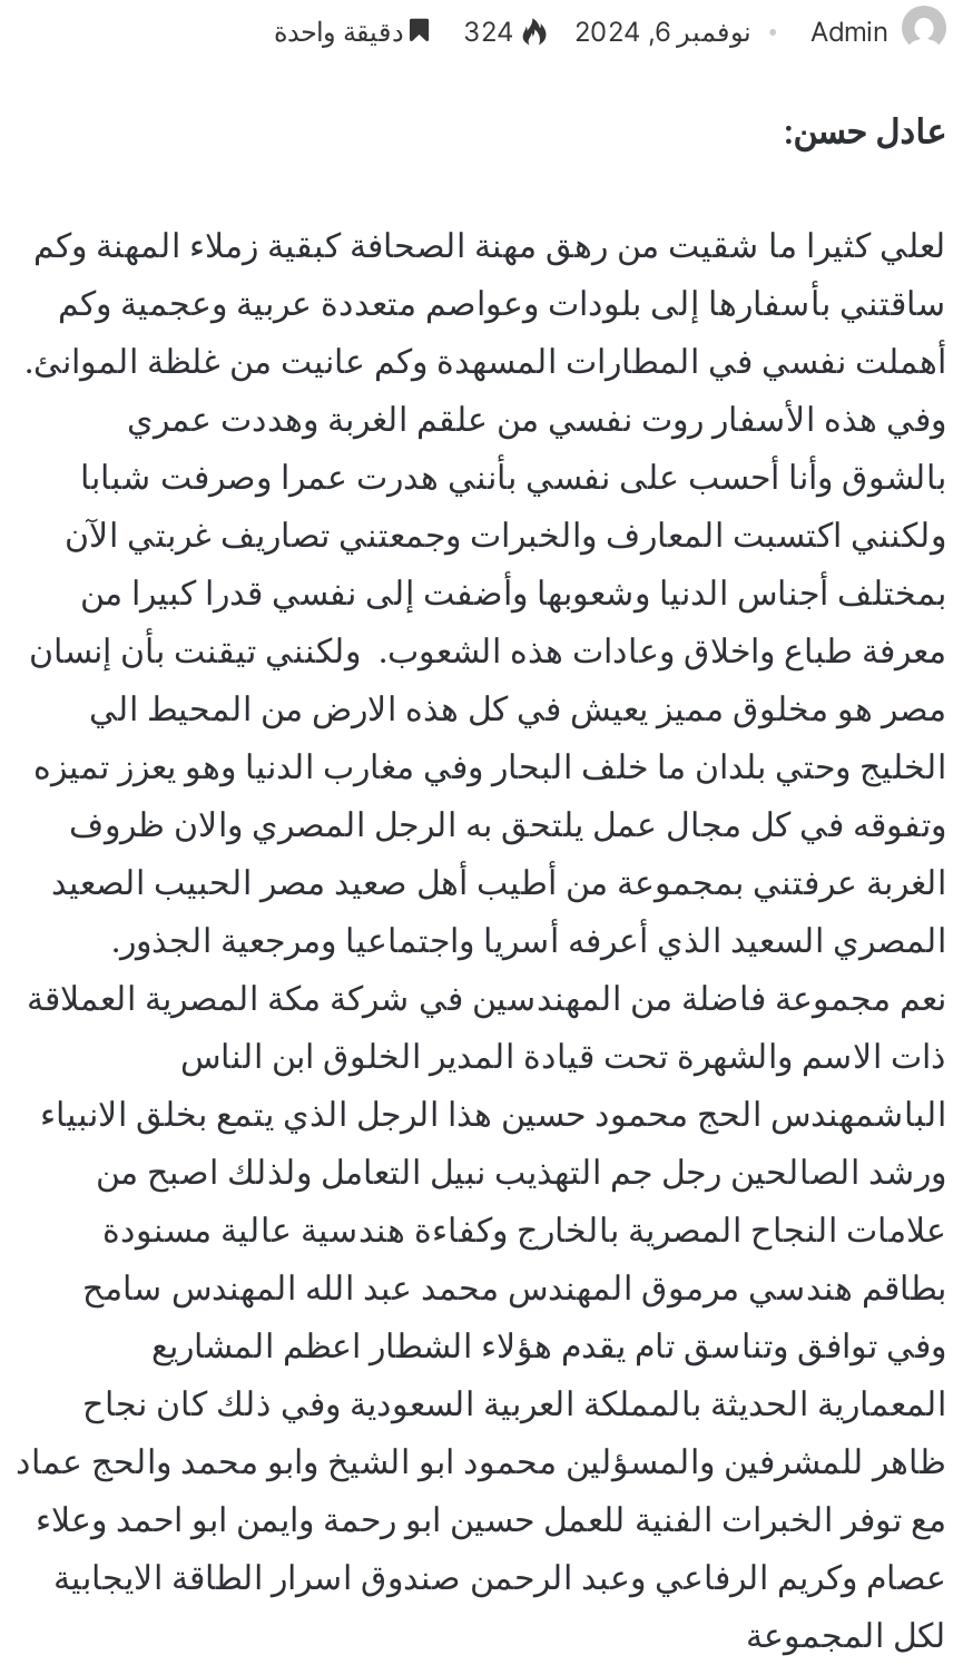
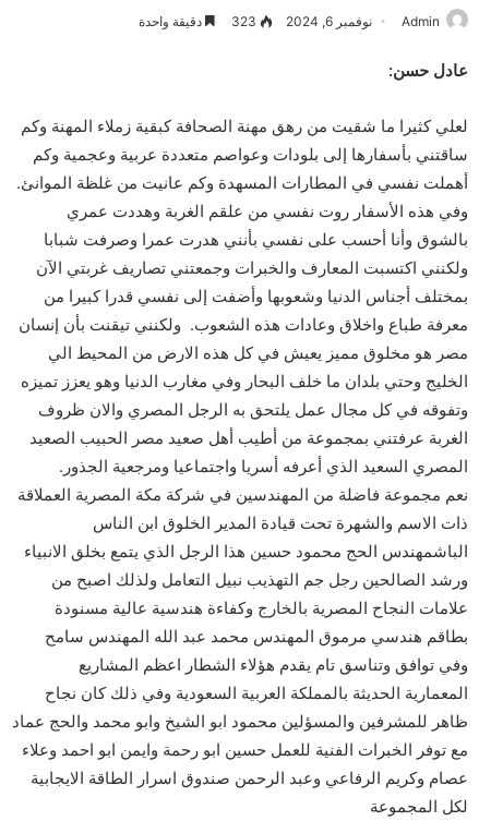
[274,14,514,48] 324 دقيقة واحدة -> [139,13,256,29] 323 دقيقة واحدة

